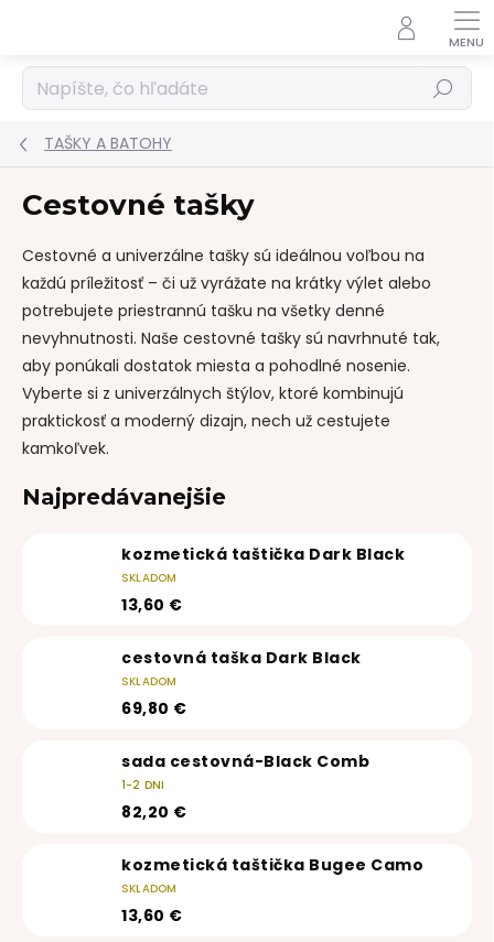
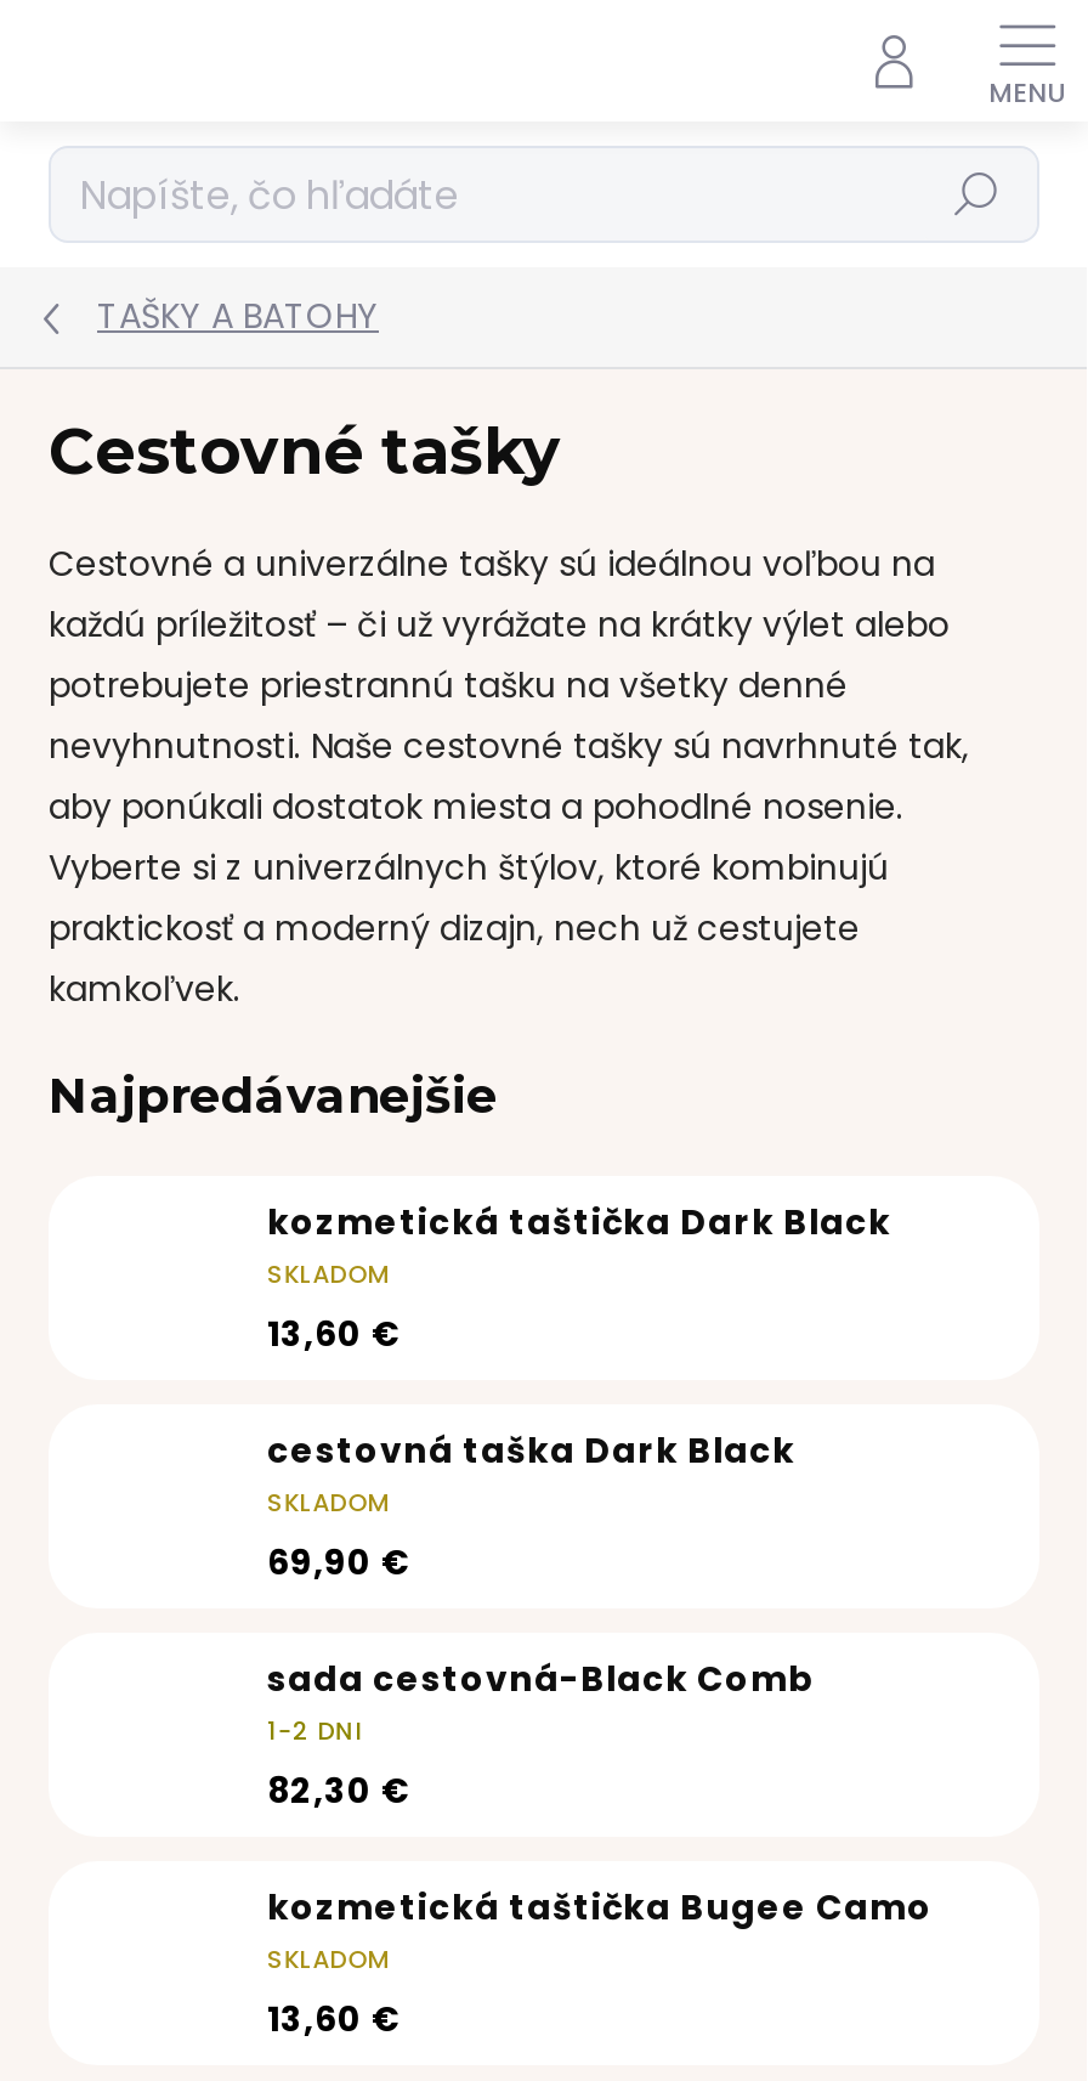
[121,697,187,719] 69,80 € -> [267,1537,412,1586] 69,90 €
[121,801,187,823] 82,20 € -> [267,1765,412,1814] 82,30 €

